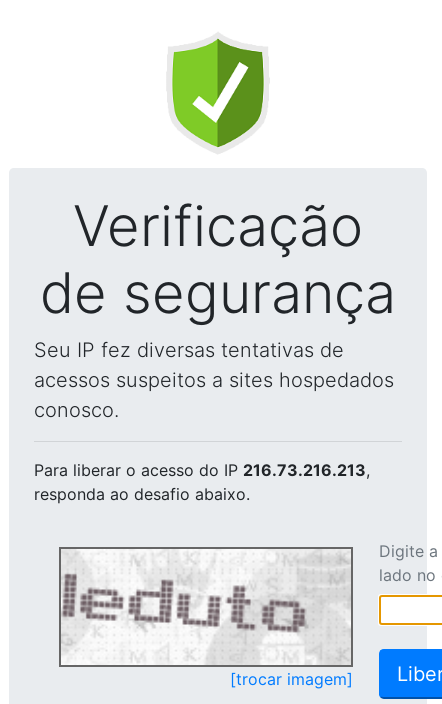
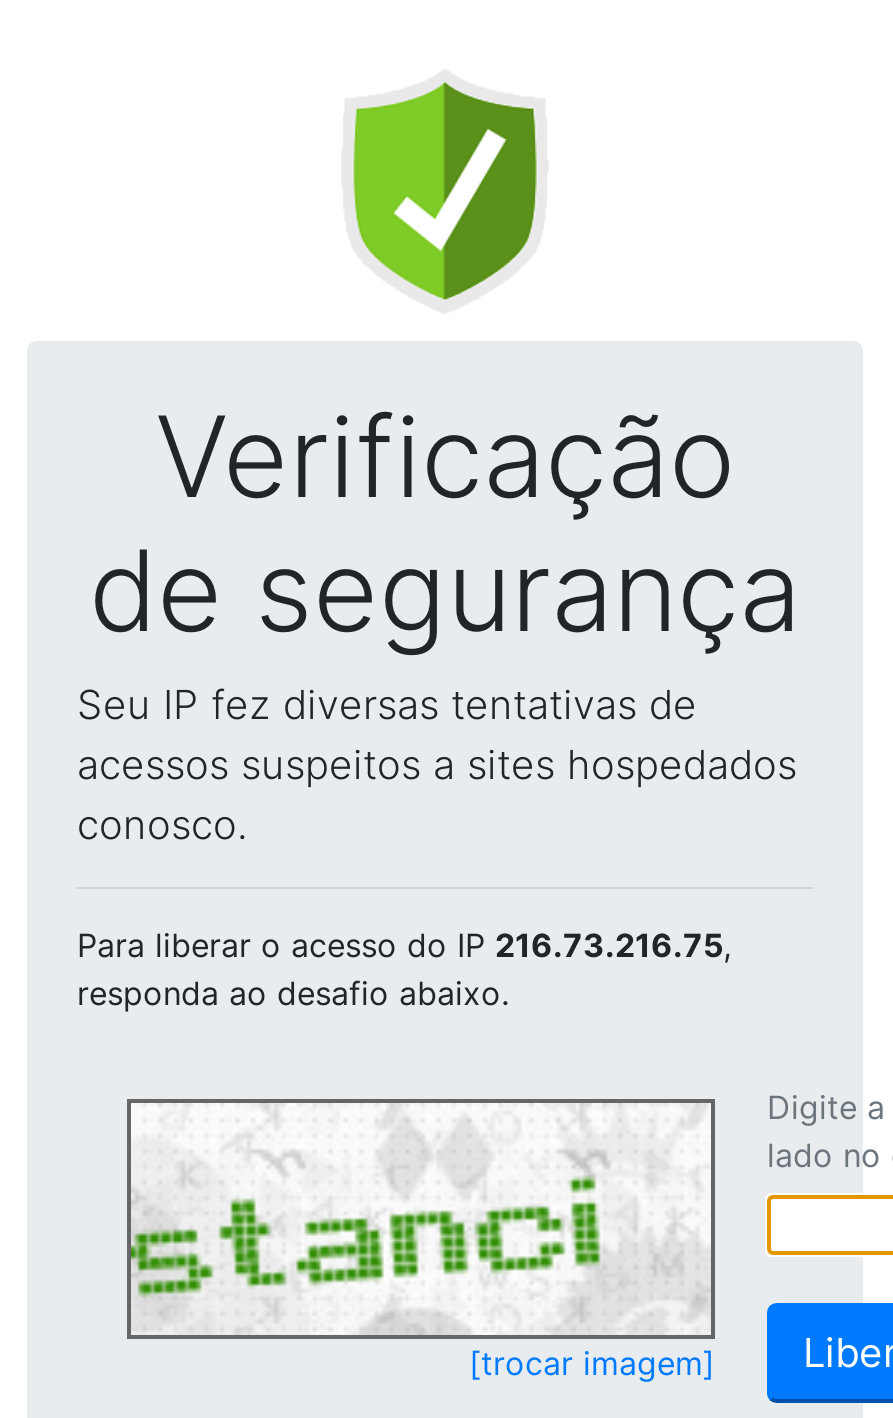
[34,460,370,480] Para liberar o acesso do IP 216.73.216.213, -> [77,925,731,965] Para liberar o acesso do IP 216.73.216.75,
[61,553,349,664] [image] -> [129,1113,709,1331] [image]

